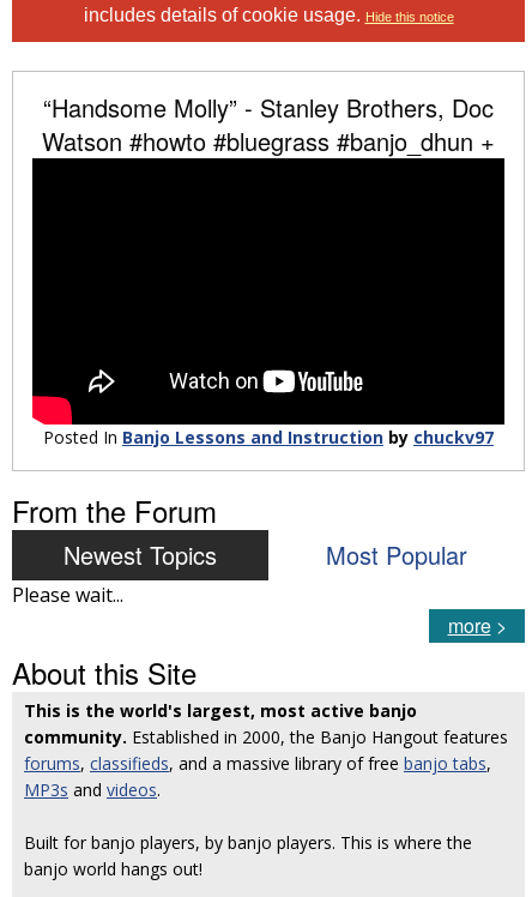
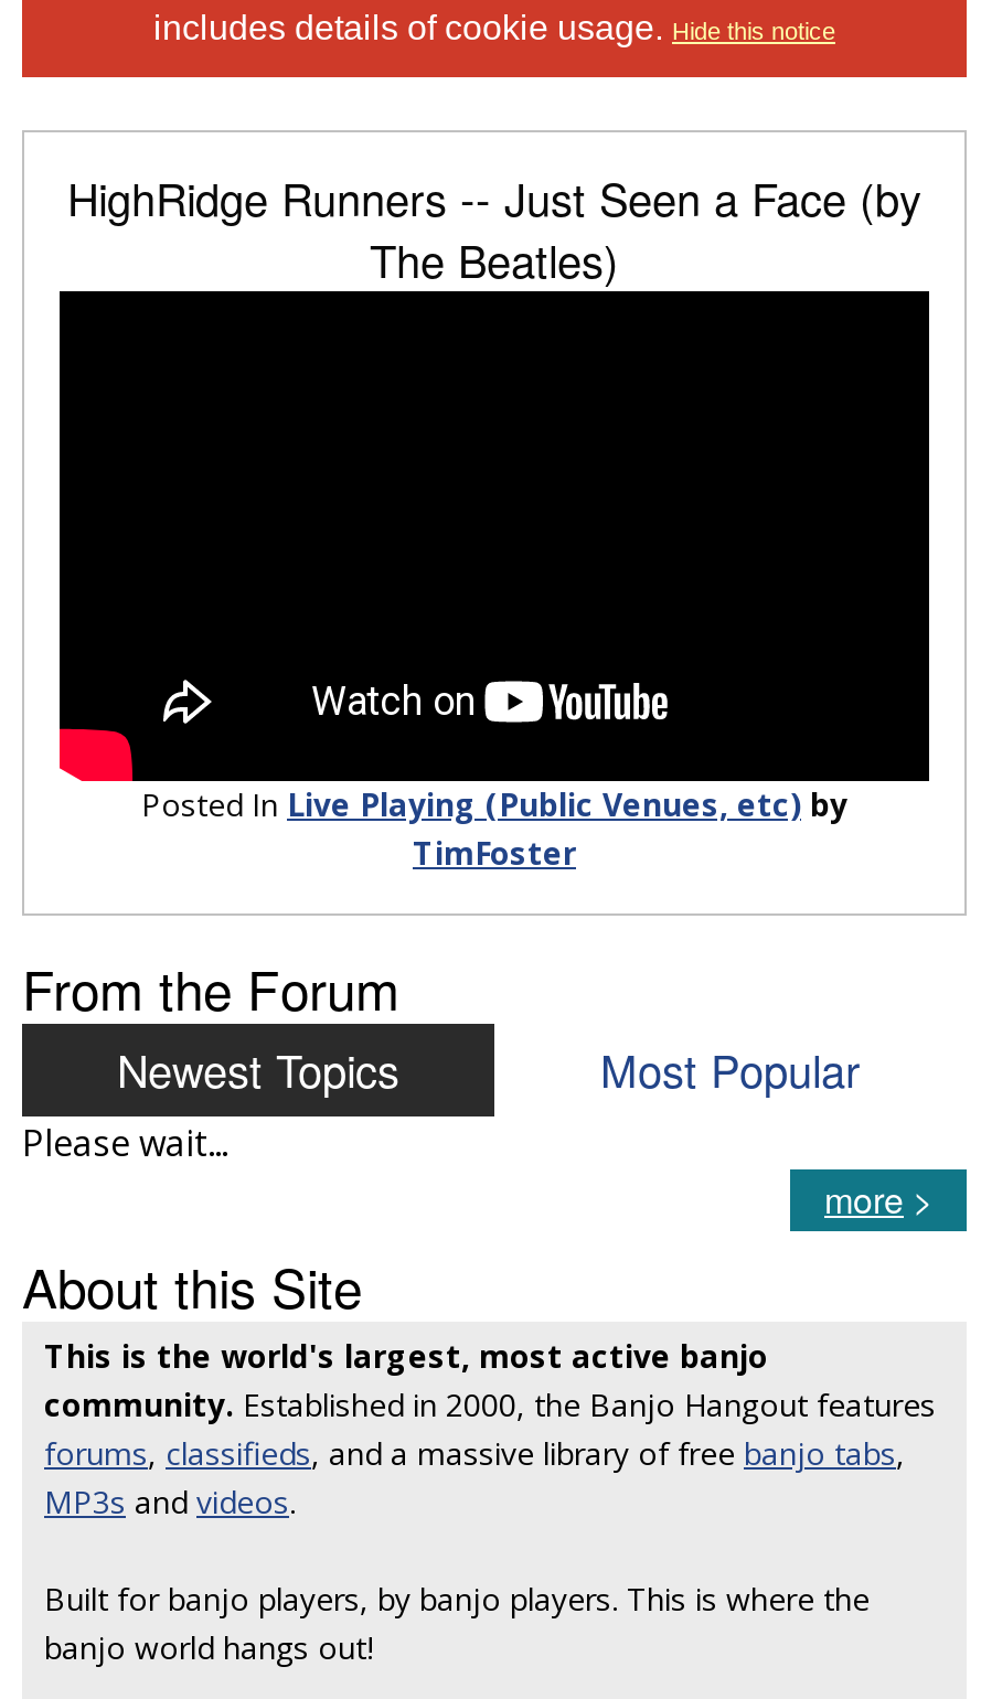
[42,90,495,158] “Handsome Molly” - Stanley Brothers, Doc | Watson #howto #bluegrass #banjo_dhun + -> [67,165,921,291] HighRidge Runners -- Just Seen a Face (by | The Beatles)
[43,425,494,448] Posted InBanjo Lessons and Instructionbychuckv97 -> [141,782,847,873] Posted InLive Playing (Public Venues, etc)by | TimFoster

